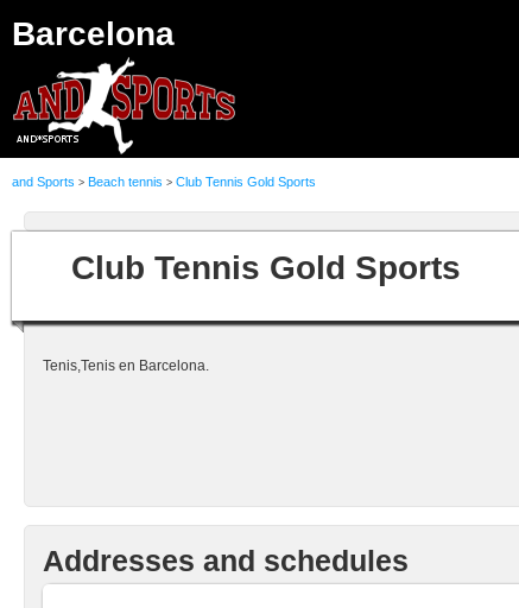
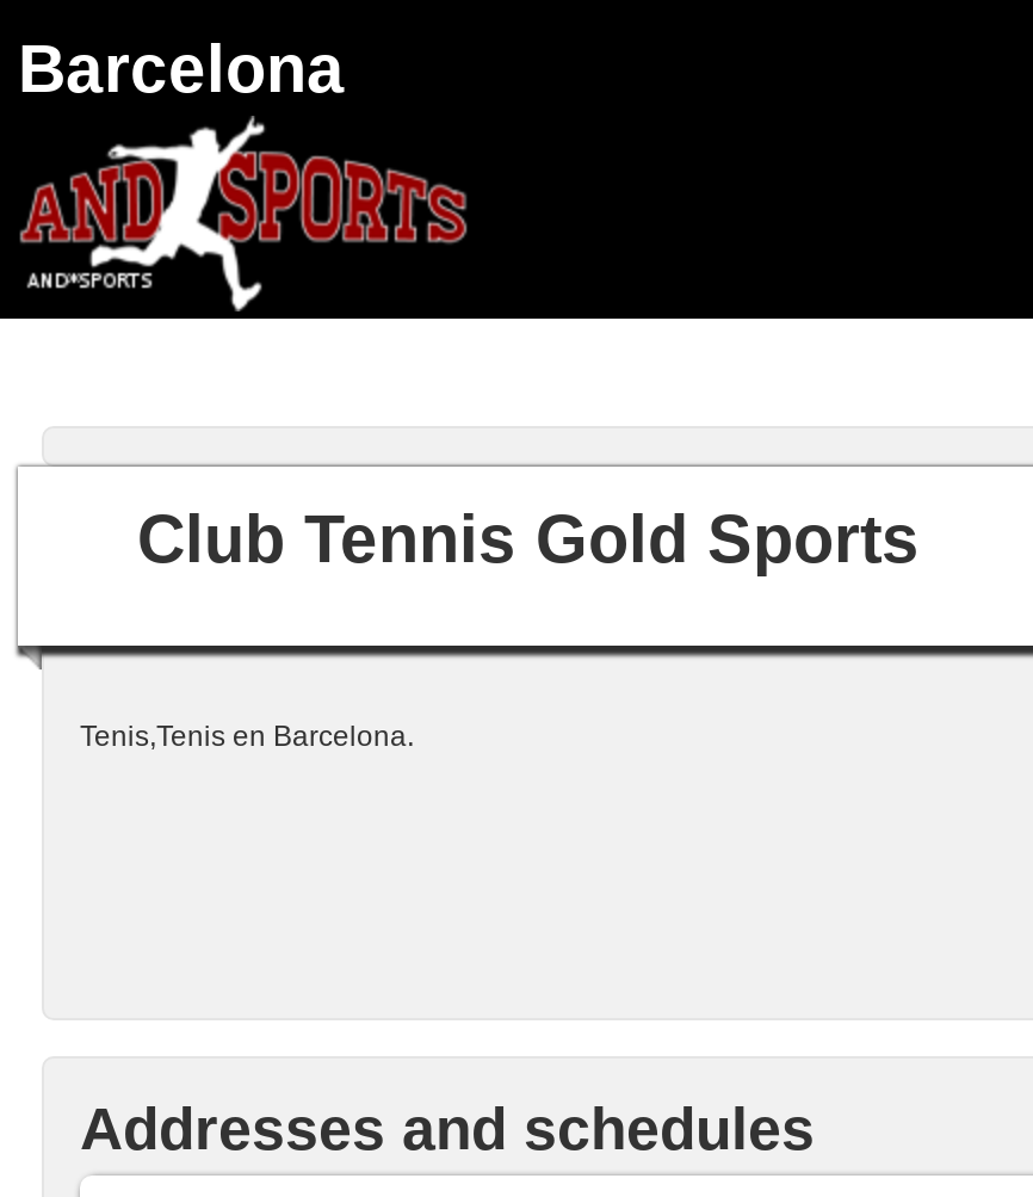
[12,175,316,189] and Sports > Beach tennis > Club Tennis Gold Sports -> none

